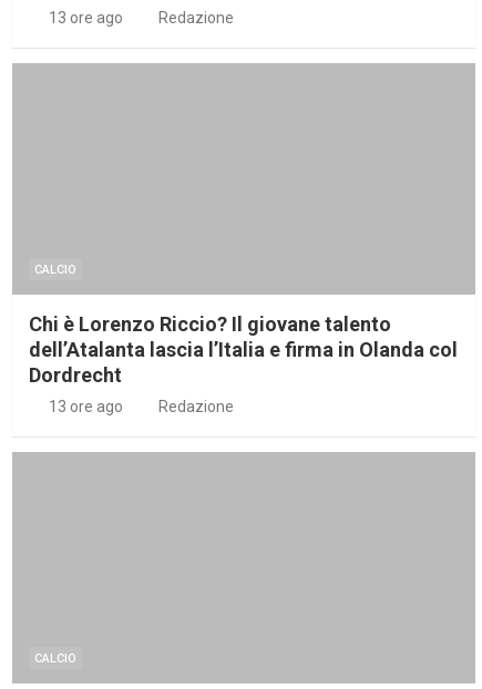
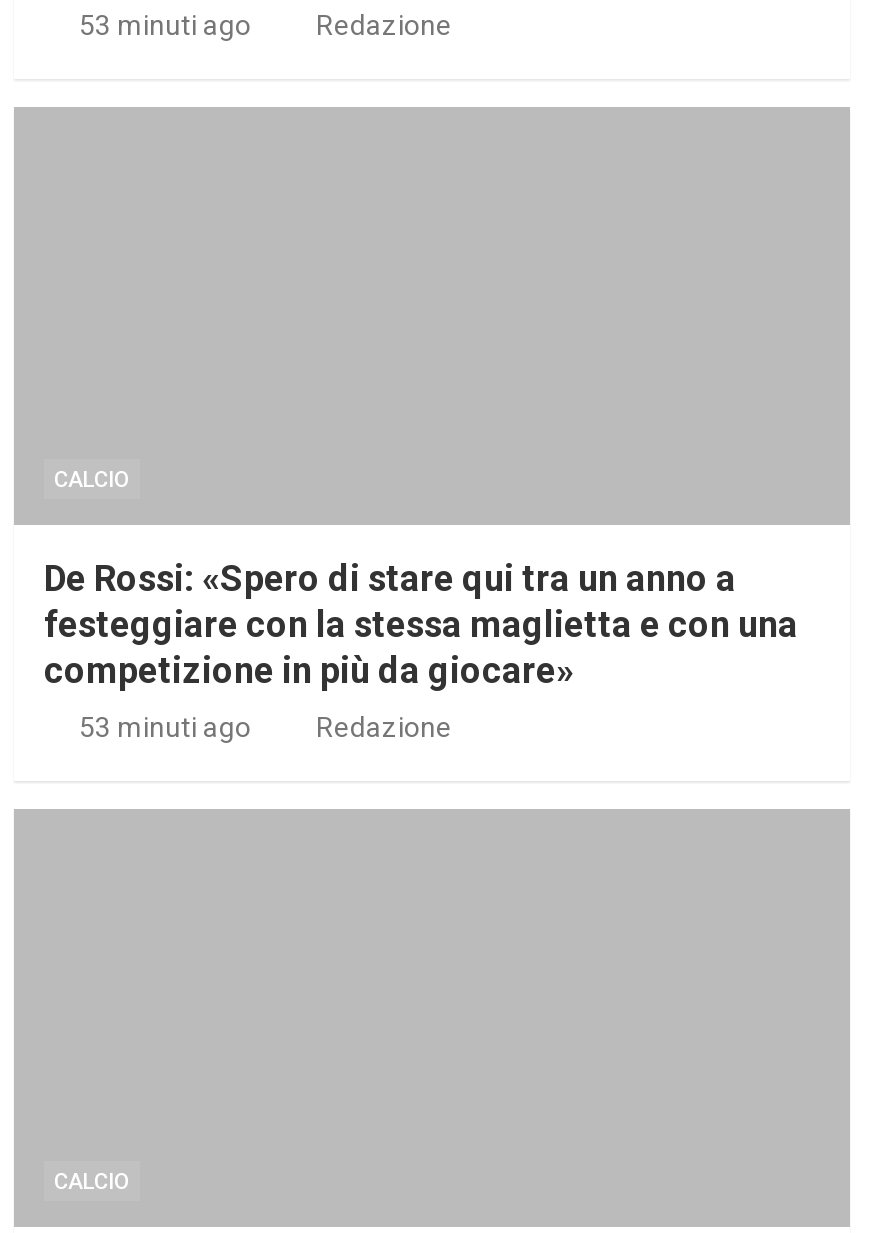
[48,9,122,27] 13 ore ago -> [79,9,251,41] 53 minuti ago
[29,312,458,387] Chi è Lorenzo Riccio? Il giovane talento | dell’Atalanta lascia l’Italia e firma in Olanda col | Dordrecht -> [44,557,798,691] De Rossi: «Spero di stare qui tra un anno a | festeggiare con la stessa maglietta e con una | competizione in più da giocare»
[48,398,122,415] 13 ore ago -> [79,711,251,743] 53 minuti ago

